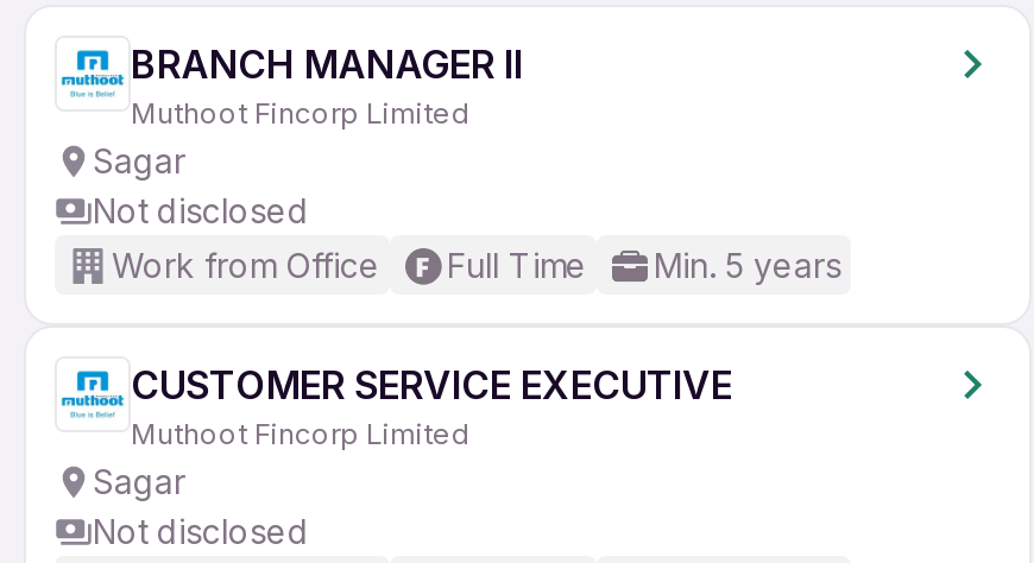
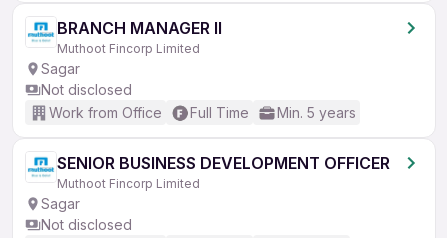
[131,361,732,409] CUSTOMER SERVICE EXECUTIVE -> [57,153,390,173] SENIOR BUSINESS DEVELOPMENT OFFICER

